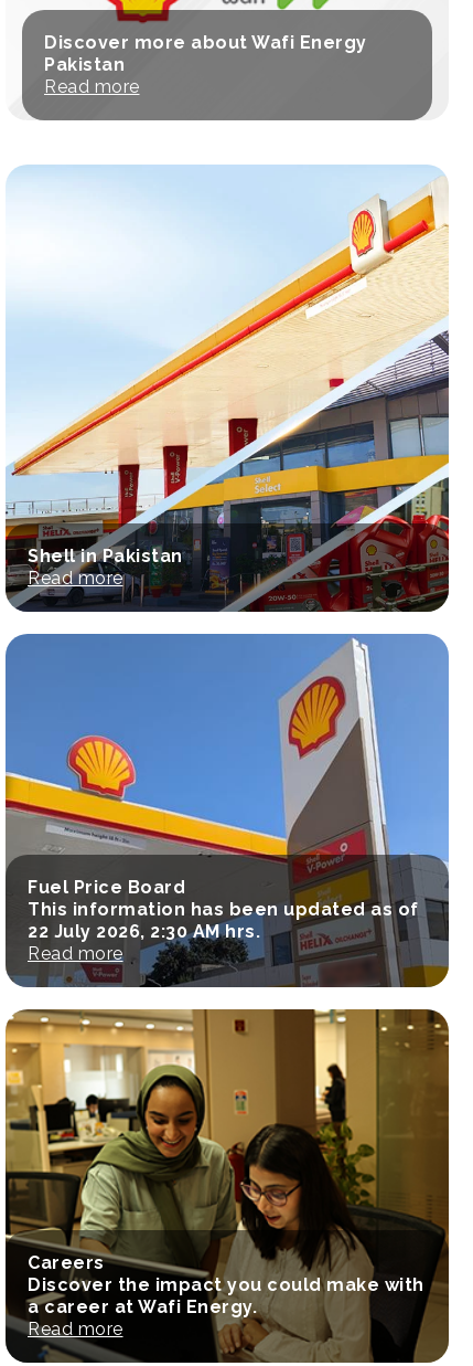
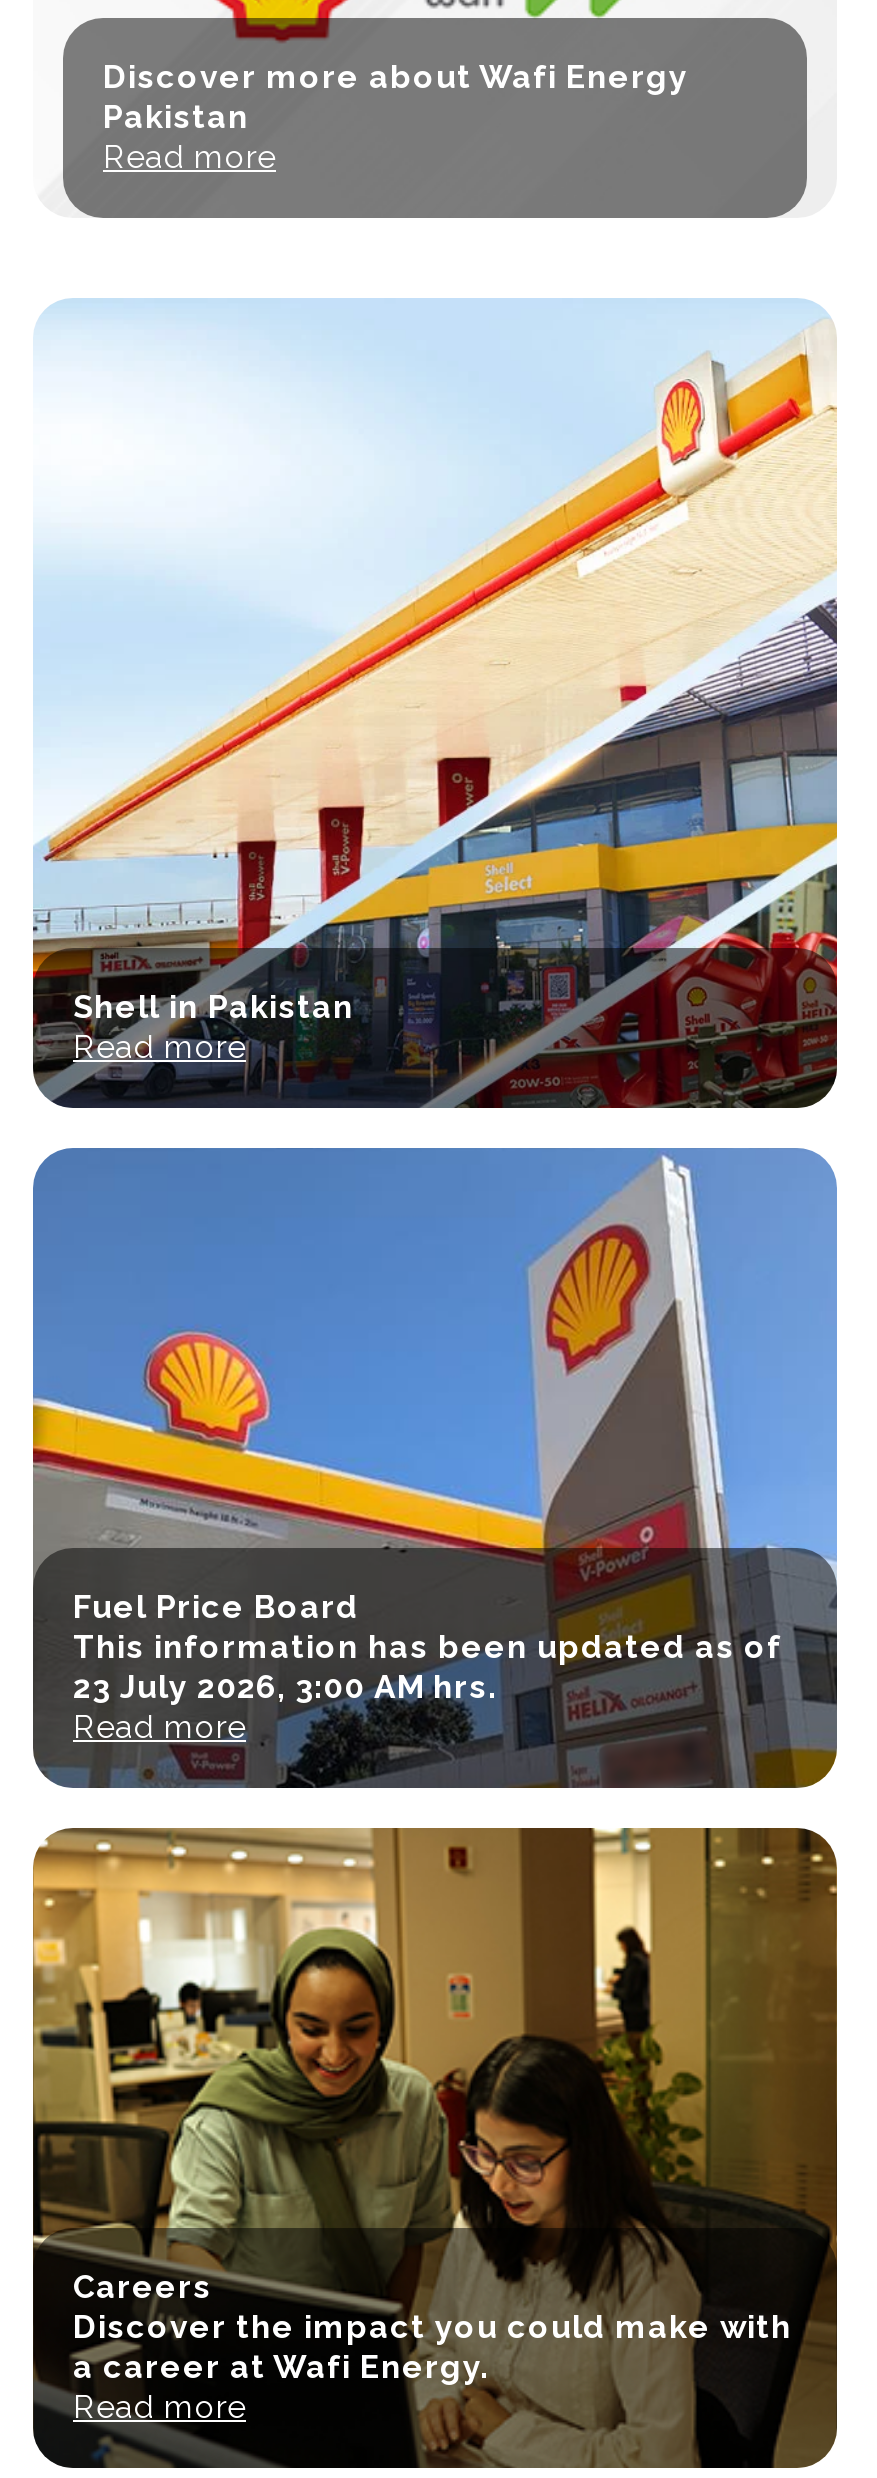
[28,921,260,942] 22 July 2026, 2:30 AM hrs. -> [73,1668,497,1706] 23 July 2026, 3:00 AM hrs.

